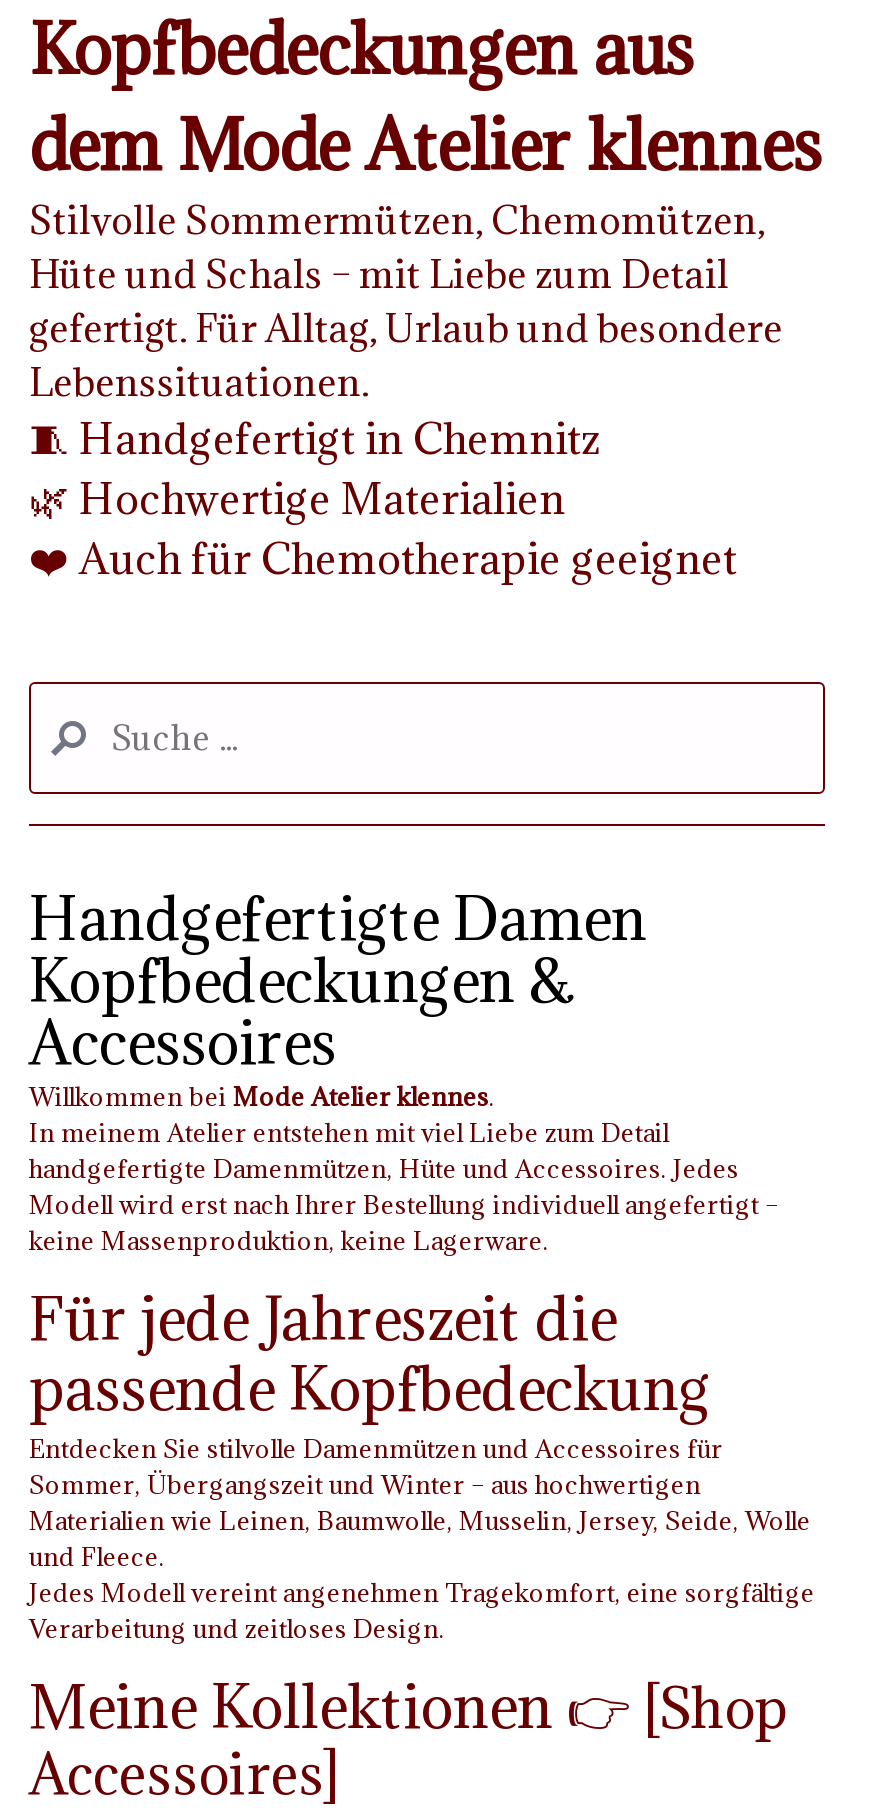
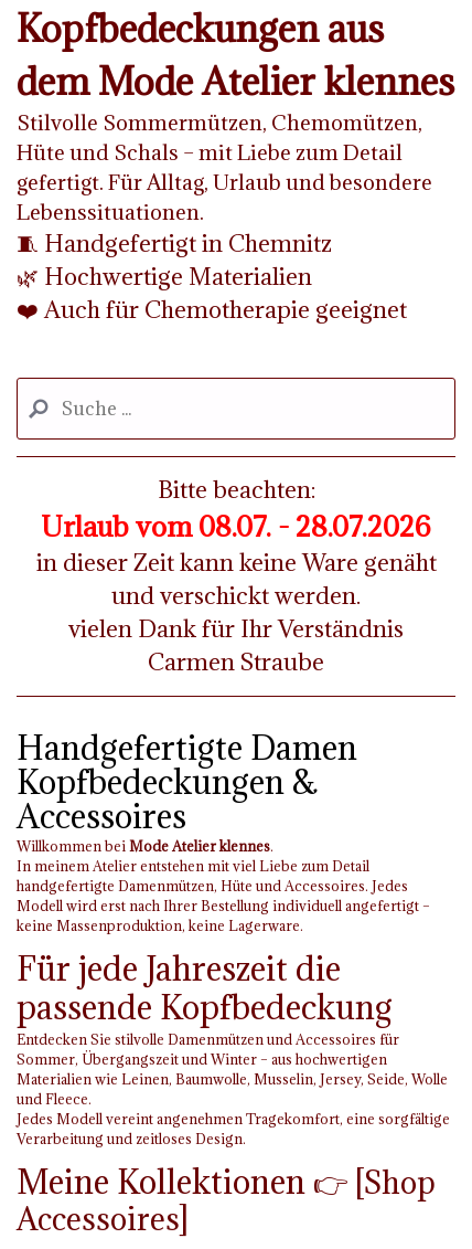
none -> [36,474,436,676] Bitte beachten: | Urlaub vom 08.07. - 28.07.2026 | in dieser Zeit kann keine Ware genäht | und verschickt werden. | vielen Dank für Ihr Verständnis | Carmen Straube

